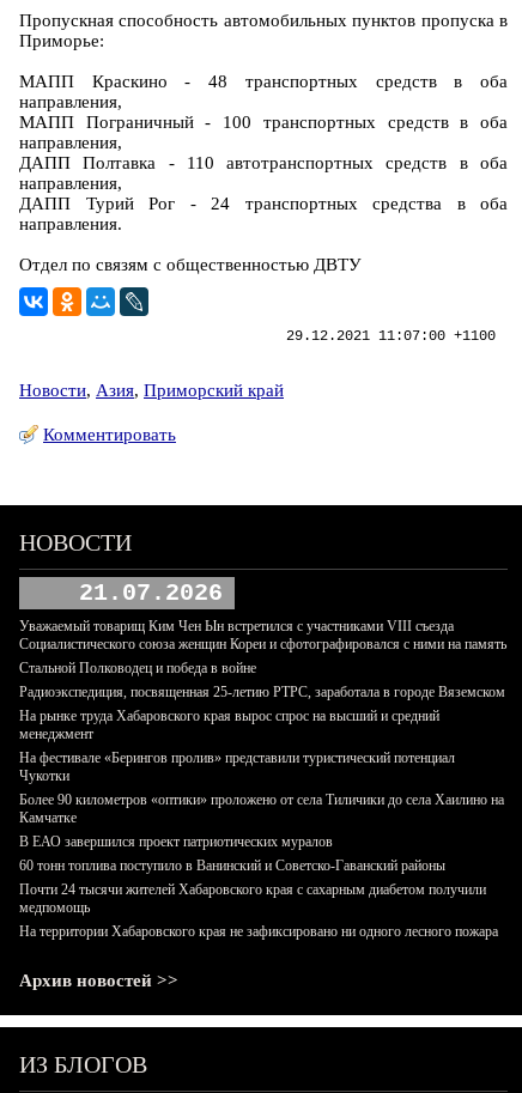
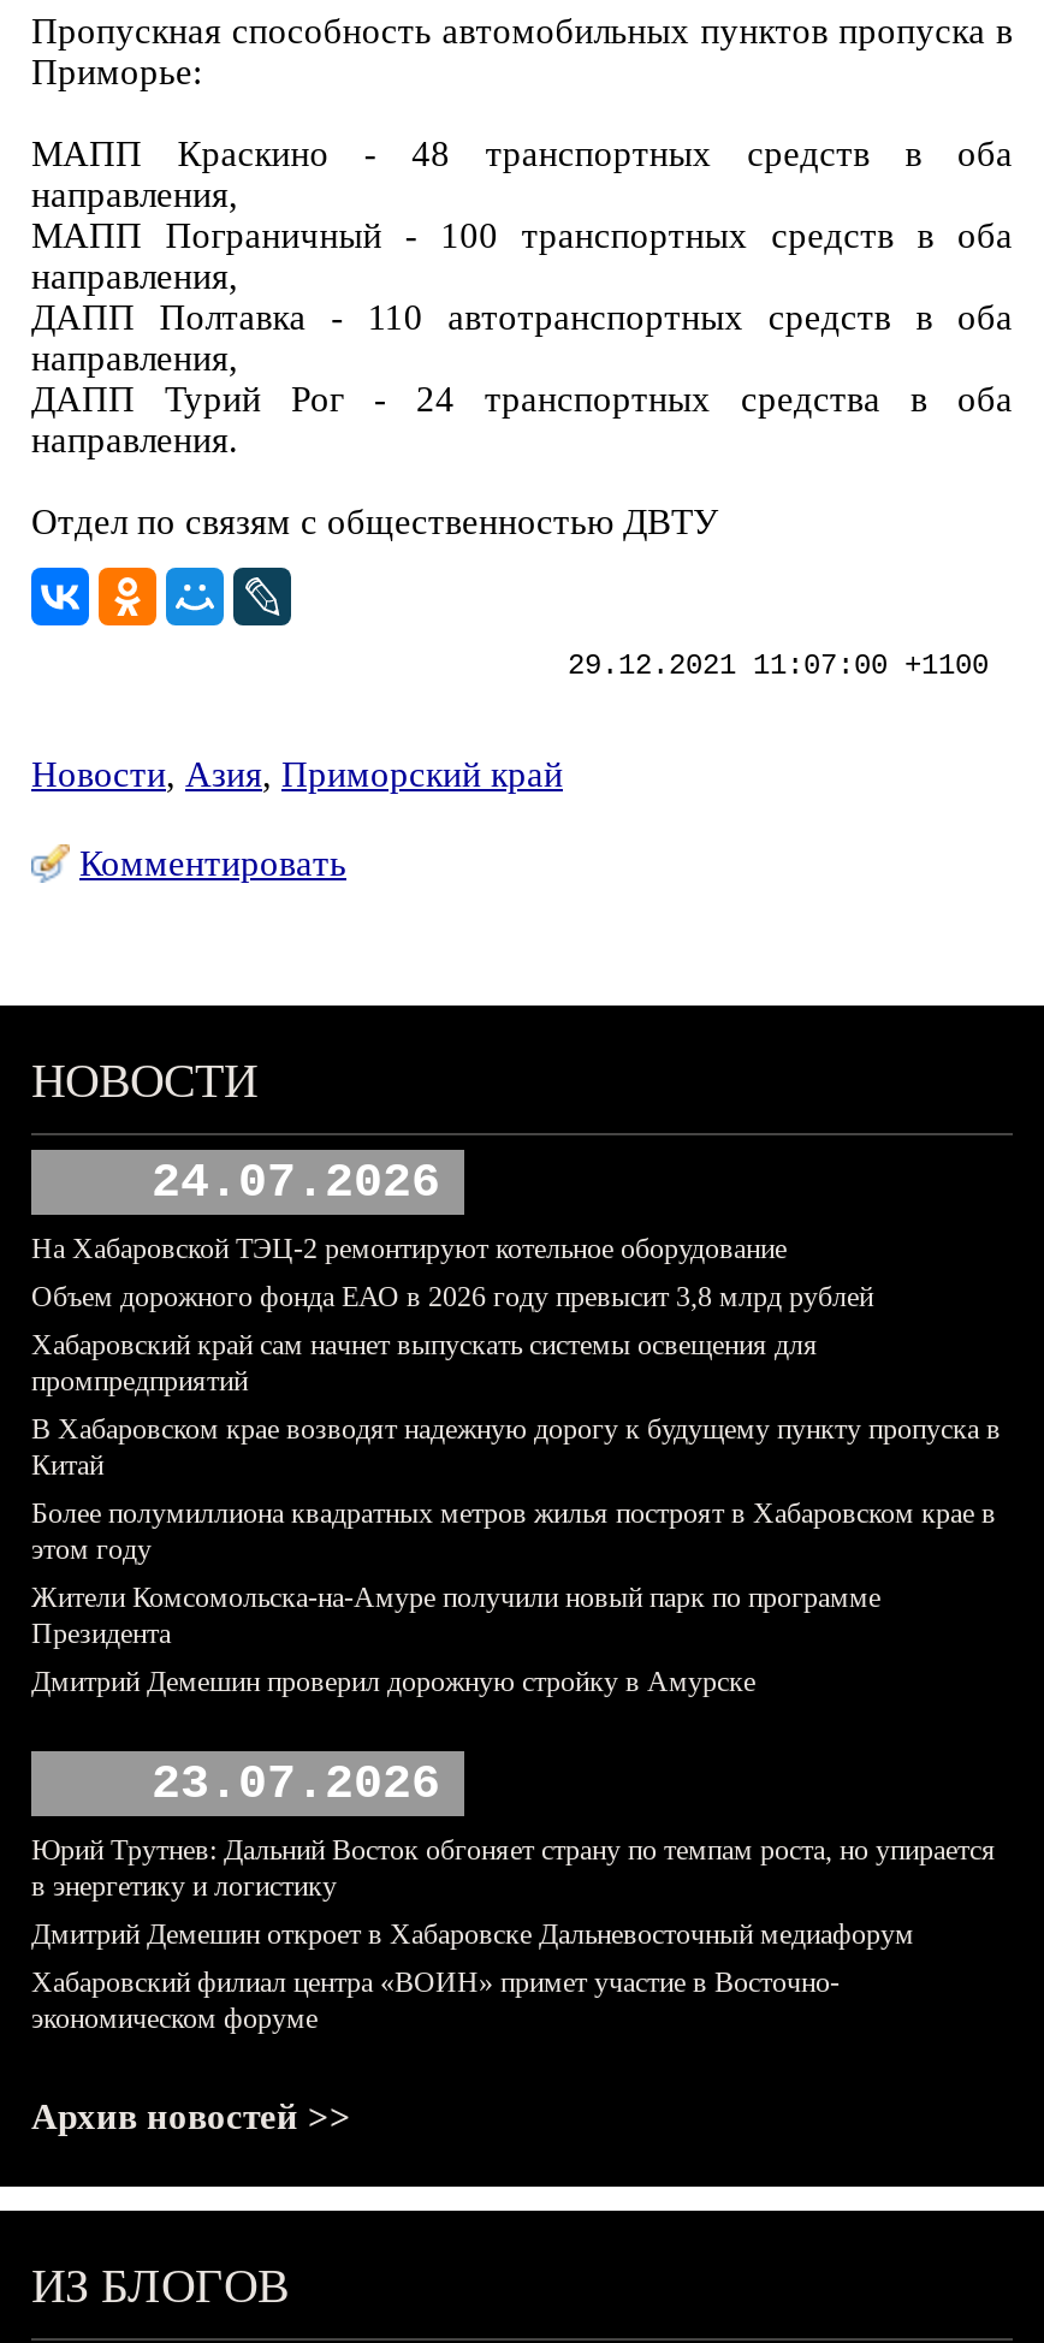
[19,579,506,940] 21.07.2026 | Уважаемый товарищ Ким Чен Ын встретился с участниками VIII съезда | Социалистического союза женщин Кореи и сфотографировался с ними на память | Стальной Полководец и победа в войне | Радиоэкспедиция, посвященная 25-летию РТРС, заработала в городе Вяземском | На рынке труда Хабаровского края вырос спрос на высший и средний | менеджмент | На фестивале «Берингов пролив» представили туристический потенциал | Чукотки | Более 90 километров «оптики» проложено от села Тиличики до села Хаилино на | Камчатке | В ЕАО завершился проект патриотических муралов | 60 тонн топлива поступило в Ванинский и Советско-Гаванский районы | Почти 24 тысячи жителей Хабаровского края с сахарным диабетом получили | медпомощь | На территории Хабаровского края не зафиксировано ни одного лесного пожара -> [31,1155,1001,2035] 24.07.2026 | На Хабаровской ТЭЦ-2 ремонтируют котельное оборудование | Объем дорожного фонда ЕАО в 2026 году превысит 3,8 млрд рублей | Хабаровский край сам начнет выпускать системы освещения для | промпредприятий | В Хабаровском крае возводят надежную дорогу к будущему пункту пропуска в | Китай | Более полумиллиона квадратных метров жилья построят в Хабаровском крае в | этом году | Жители Комсомольска-на-Амуре получили новый парк по программе | Президента | Дмитрий Демешин проверил дорожную стройку в Амурске | 23.07.2026 | Юрий Трутнев: Дальний Восток обгоняет страну по темпам роста, но упирается | в энергетику и логистику | Дмитрий Демешин откроет в Хабаровске Дальневосточный медиафорум | Хабаровский филиал центра «ВОИН» примет участие в Восточно- | экономическом форуме

